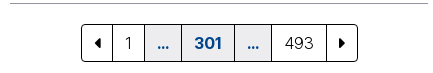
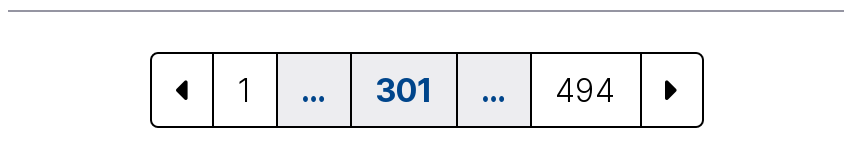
[283,33,313,53] 493 -> [555,70,615,110] 494

